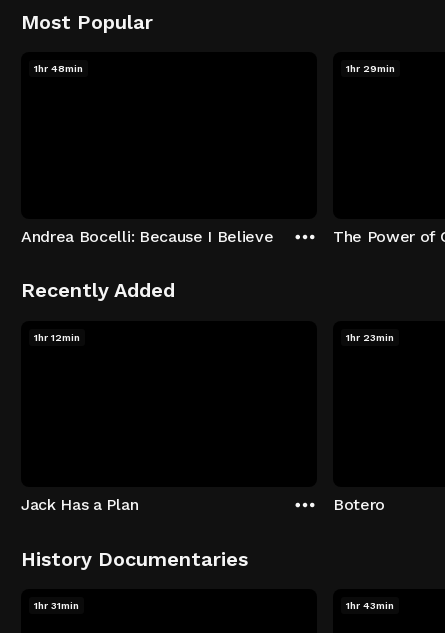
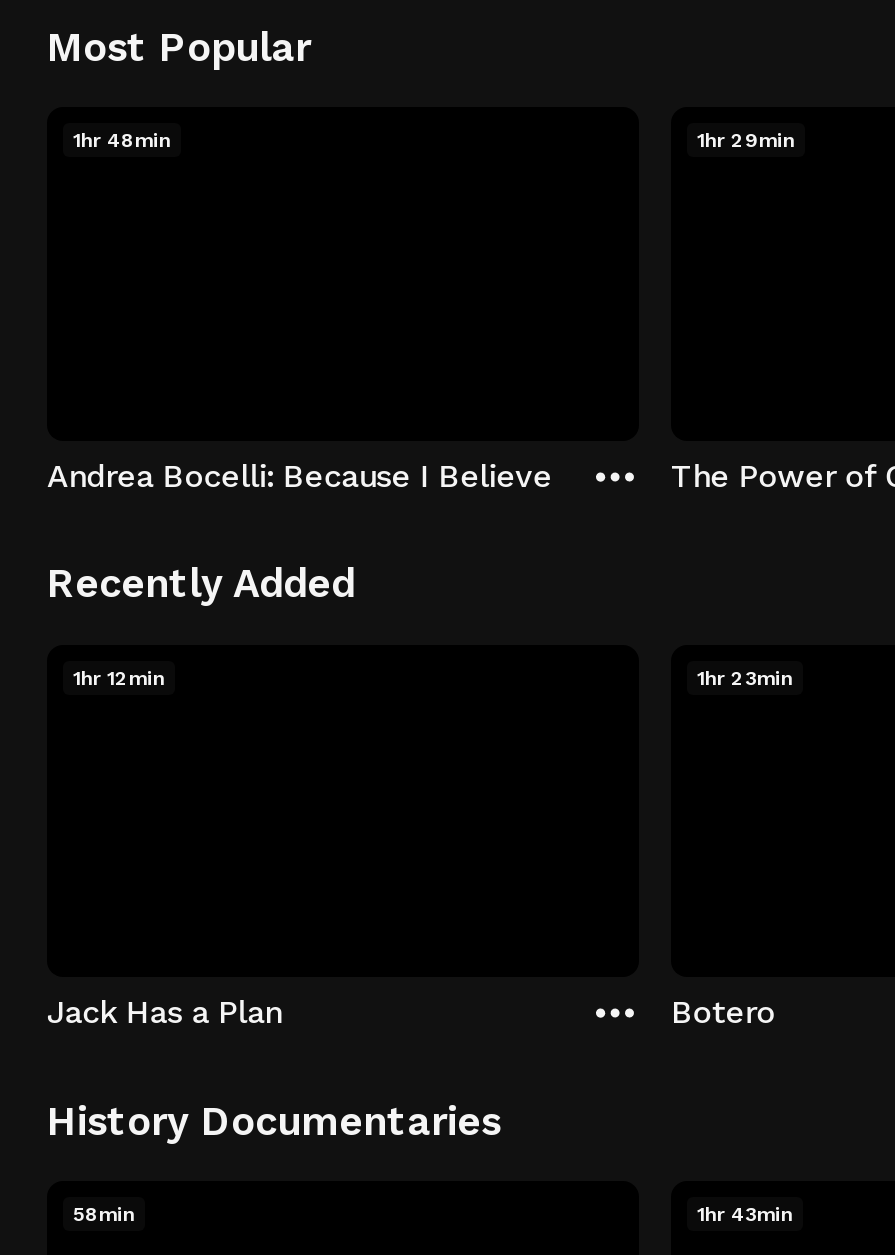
[34,600,79,611] 1hr 31min -> [73,1203,135,1225] 58min

